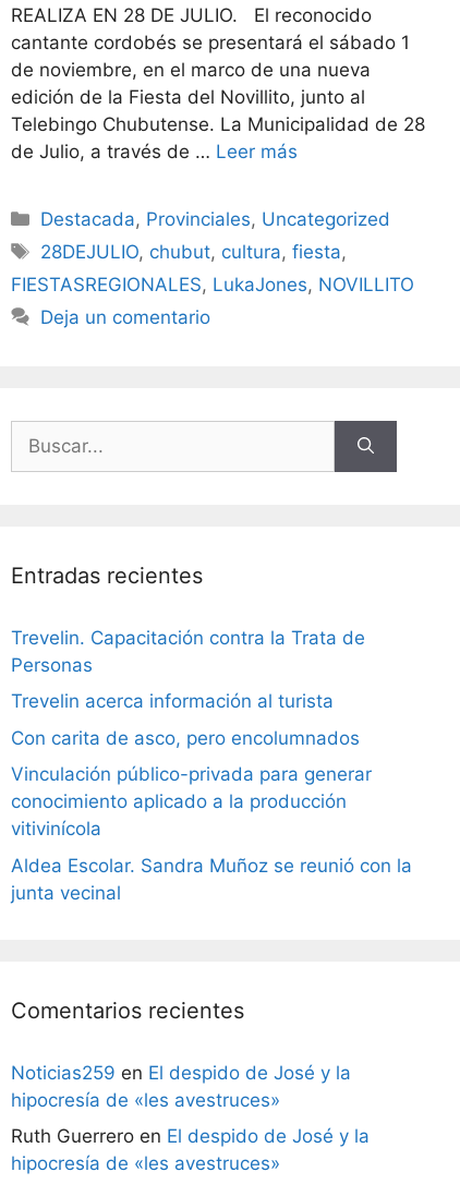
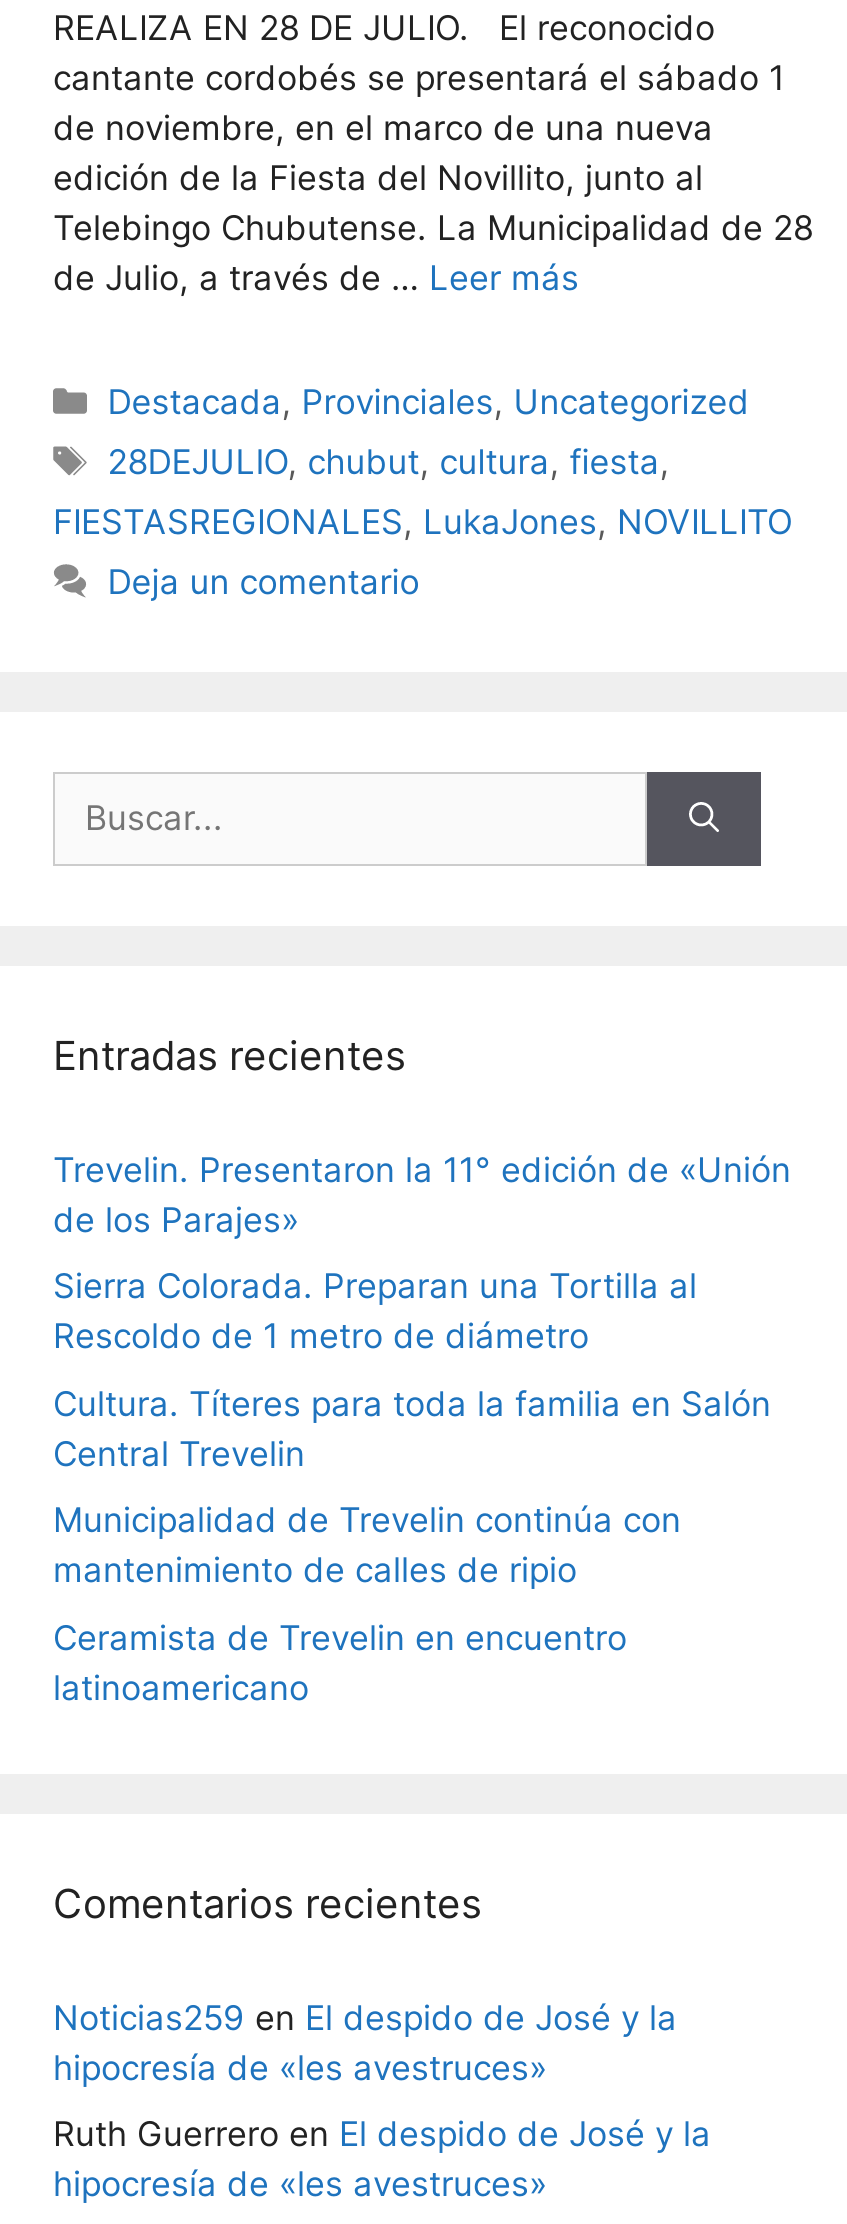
[11,627,365,676] Trevelin. Capacitación contra la Trata de | Personas -> [53,1150,791,1240] Trevelin. Presentaron la 11° edición de «Unión | de los Parajes»
[11,691,334,712] Trevelin acerca información al turista -> [53,1267,697,1357] Sierra Colorada. Preparan una Tortilla al | Rescoldo de 1 metro de diámetro
[11,727,360,749] Con carita de asco, pero encolumnados -> [53,1384,771,1474] Cultura. Títeres para toda la familia en Salón | Central Trevelin
[11,764,372,840] Vinculación público-privada para generar | conocimiento aplicado a la producción | vitivinícola -> [53,1501,681,1591] Municipalidad de Trevelin continúa con | mantenimiento de calles de ripio
[11,855,412,904] Aldea Escolar. Sandra Muñoz se reunió con la | junta vecinal -> [53,1618,627,1708] Ceramista de Trevelin en encuentro | latinoamericano

